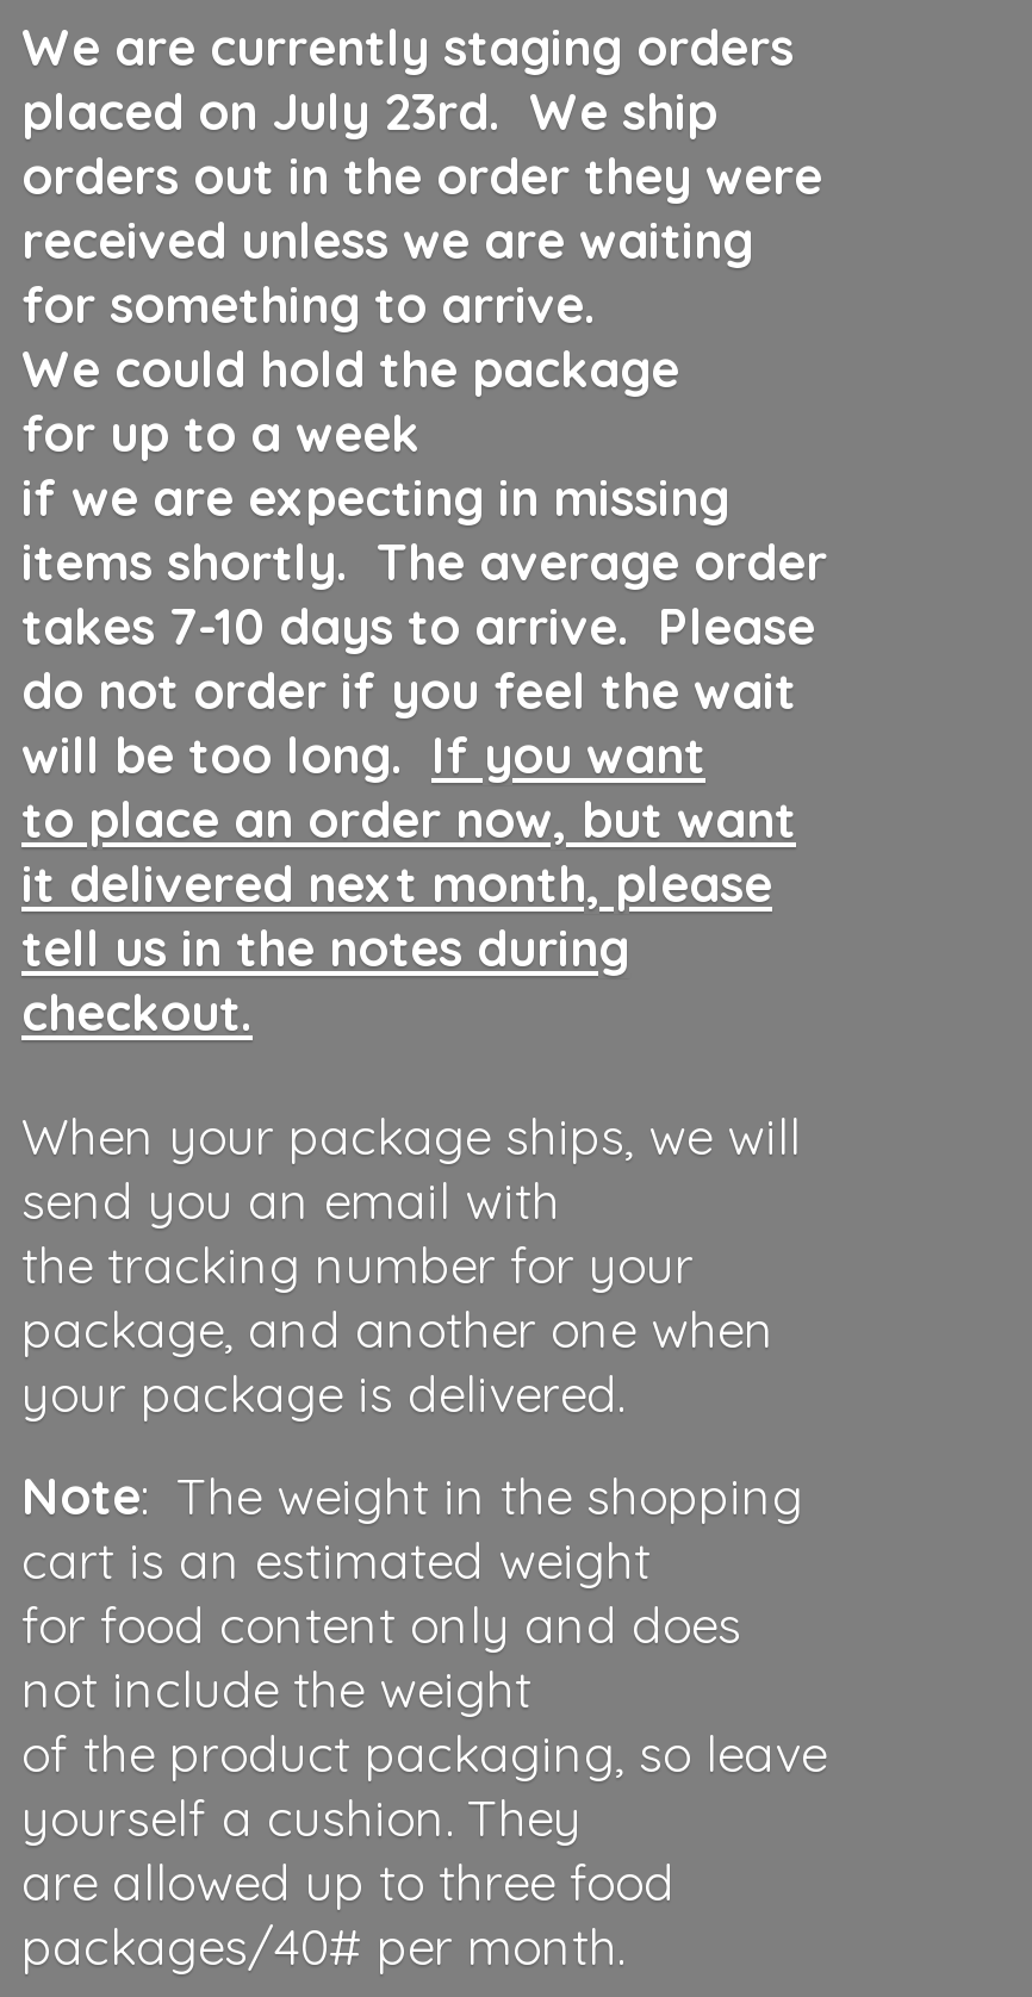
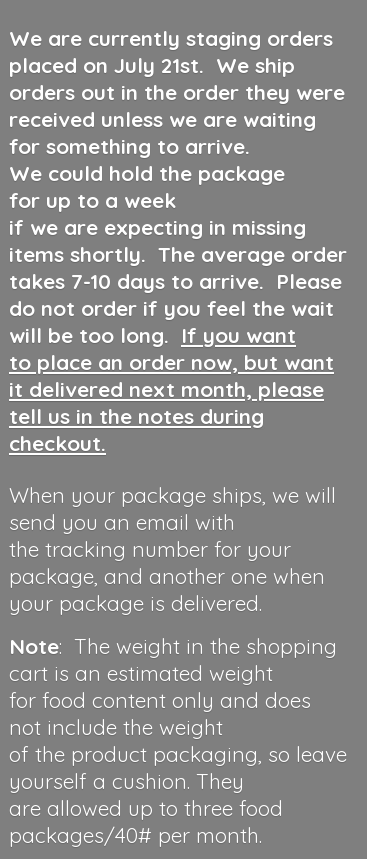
[21,79,717,141] placed on July 23rd. We ship -> [9,52,295,78] placed on July 21st. We ship

